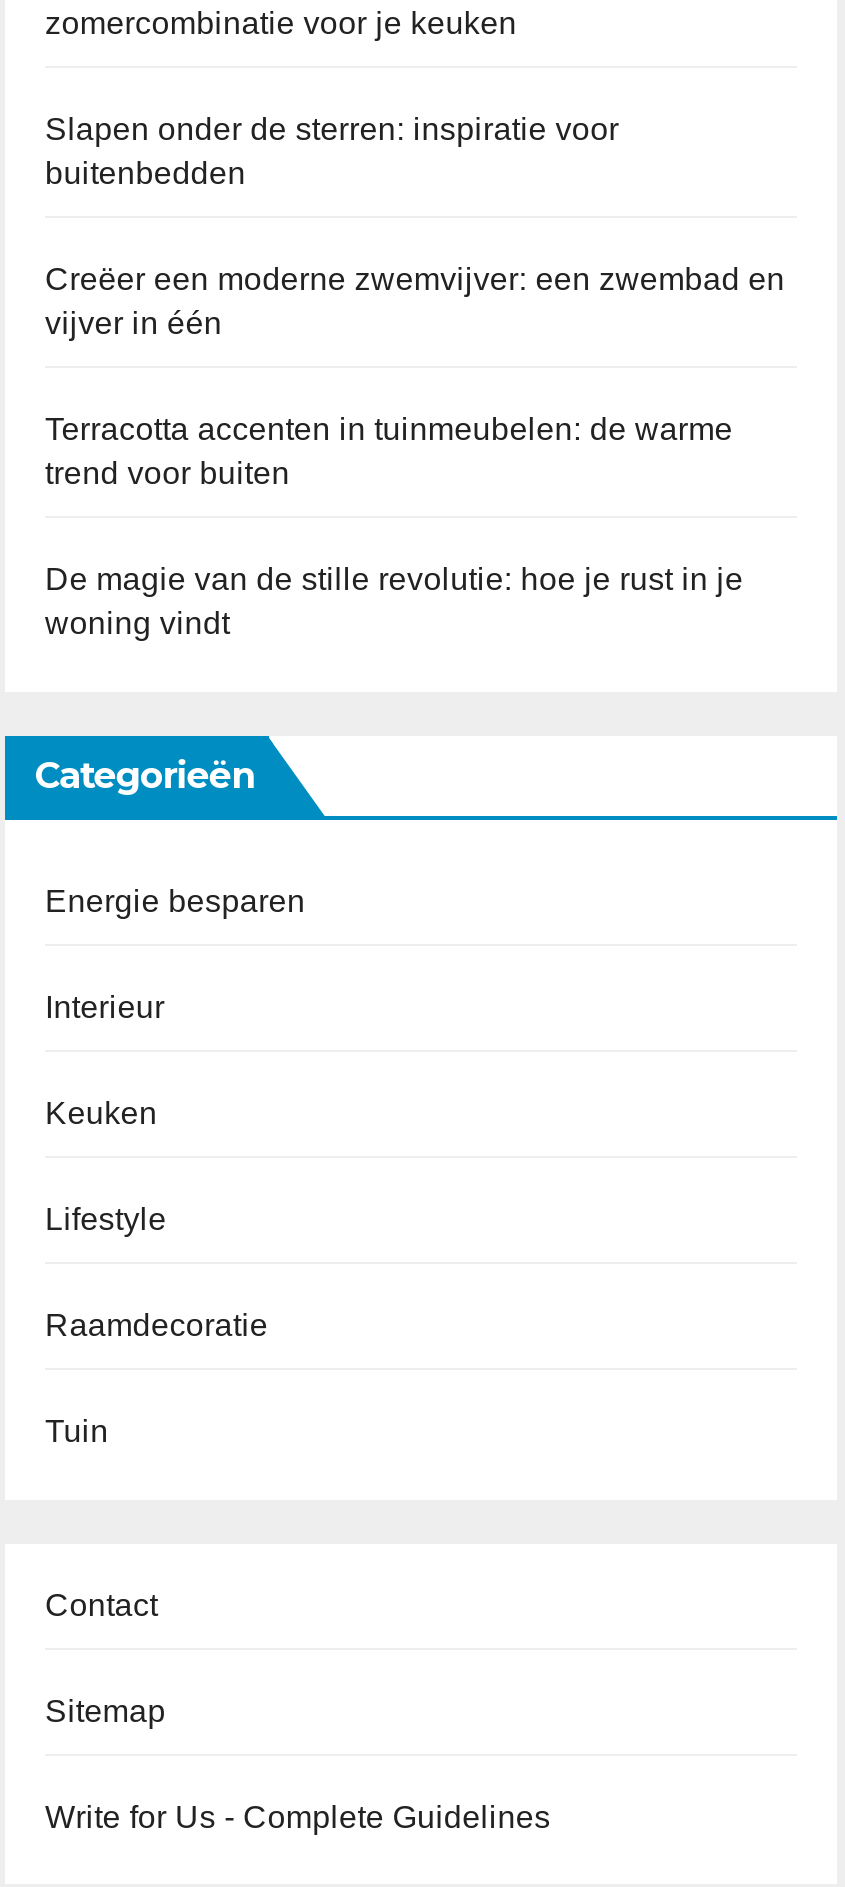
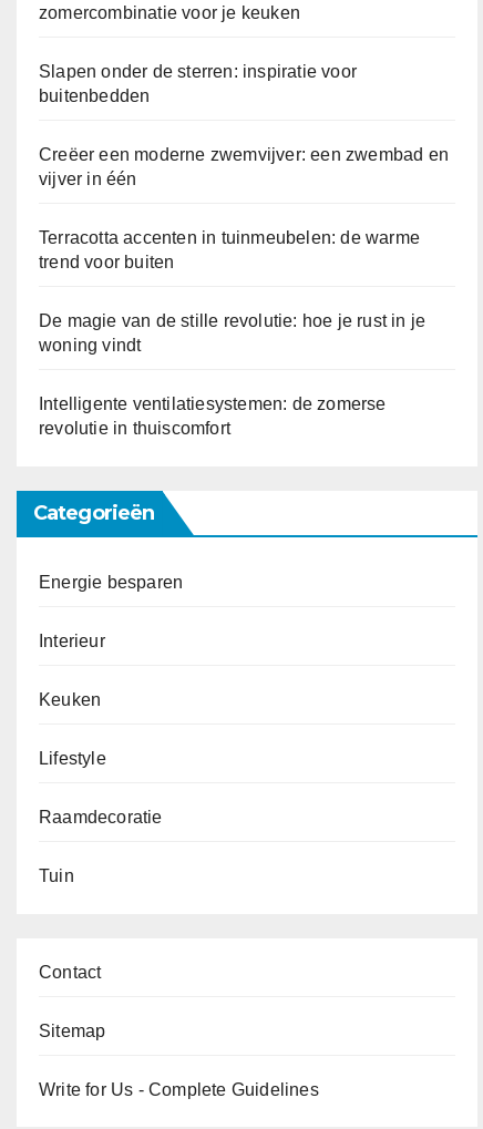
none -> [39,394,386,438] Intelligente ventilatiesystemen: de zomerse | revolutie in thuiscomfort

